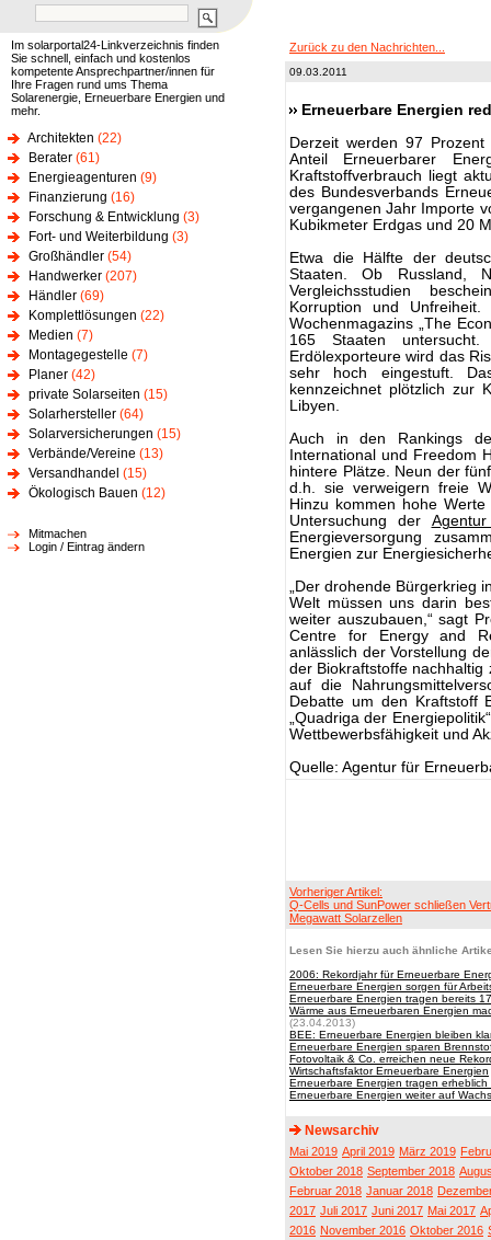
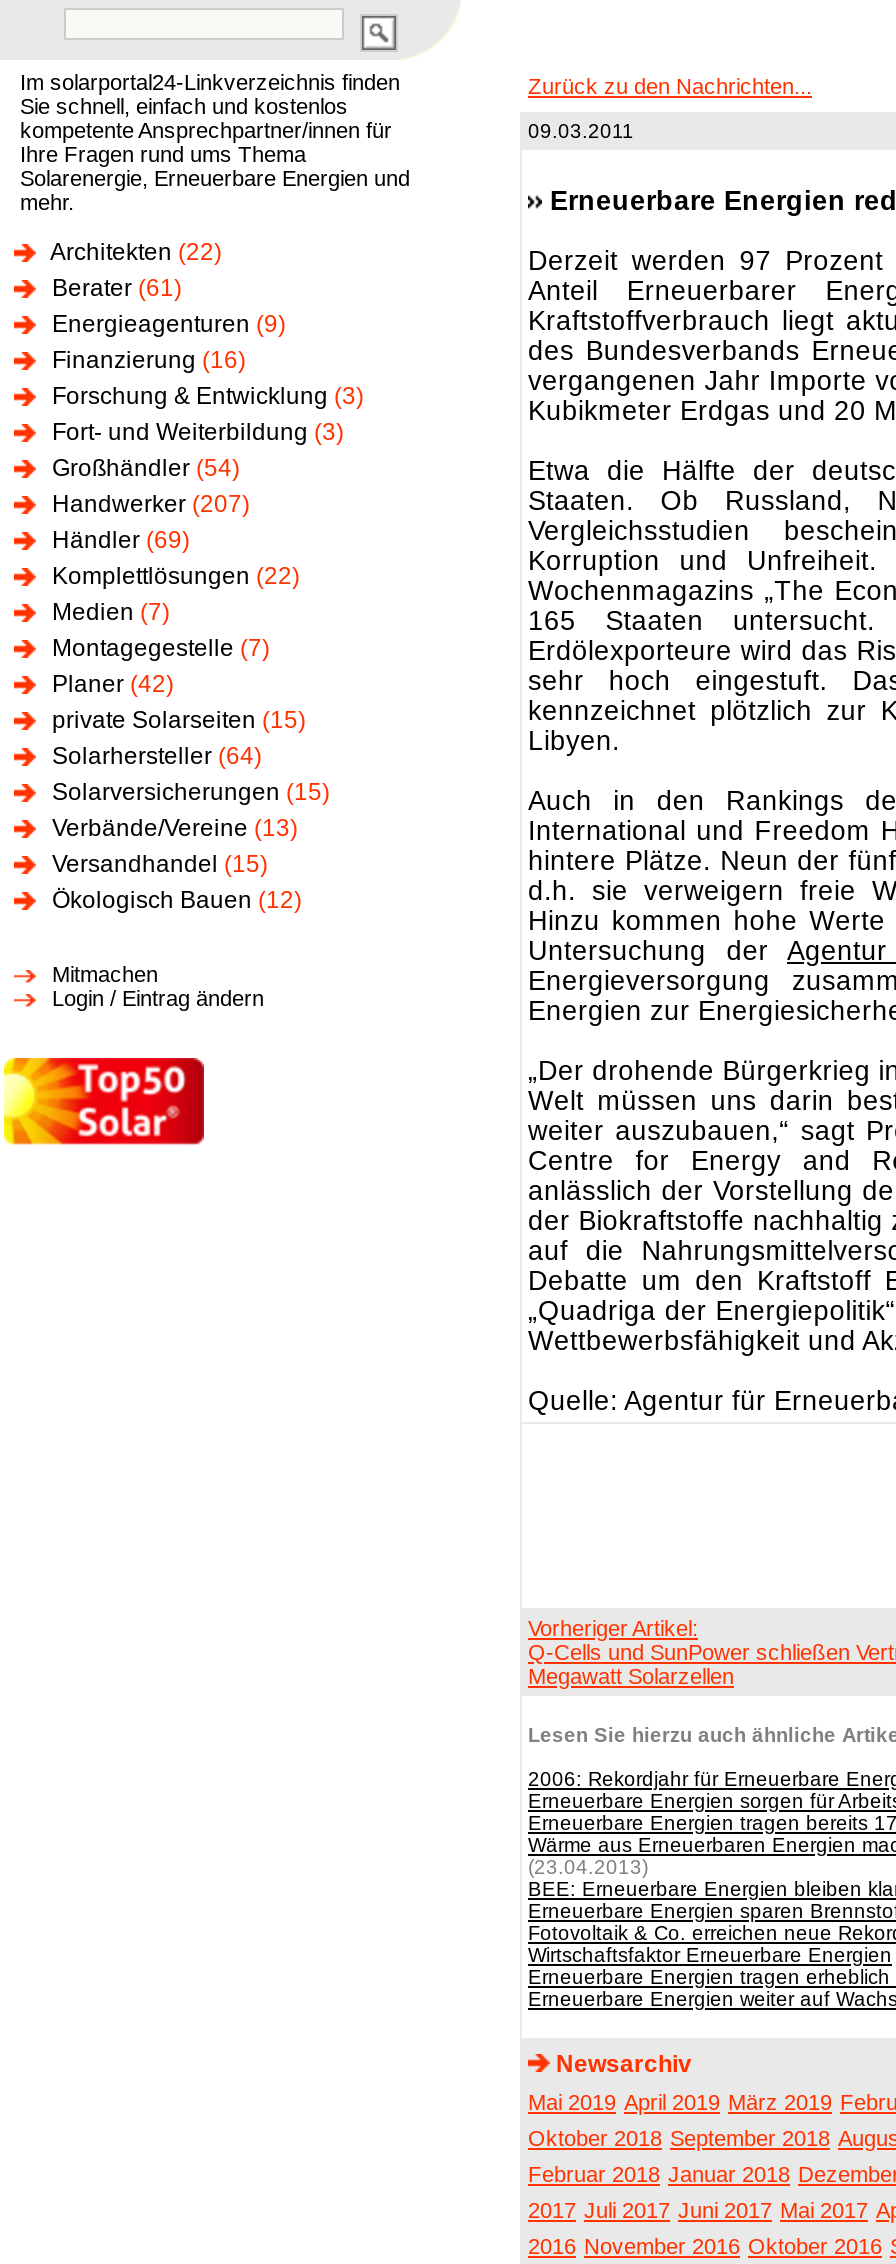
none -> [6,1056,206,1148] [image]

